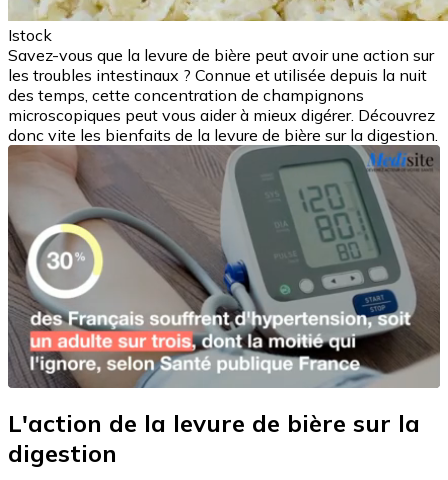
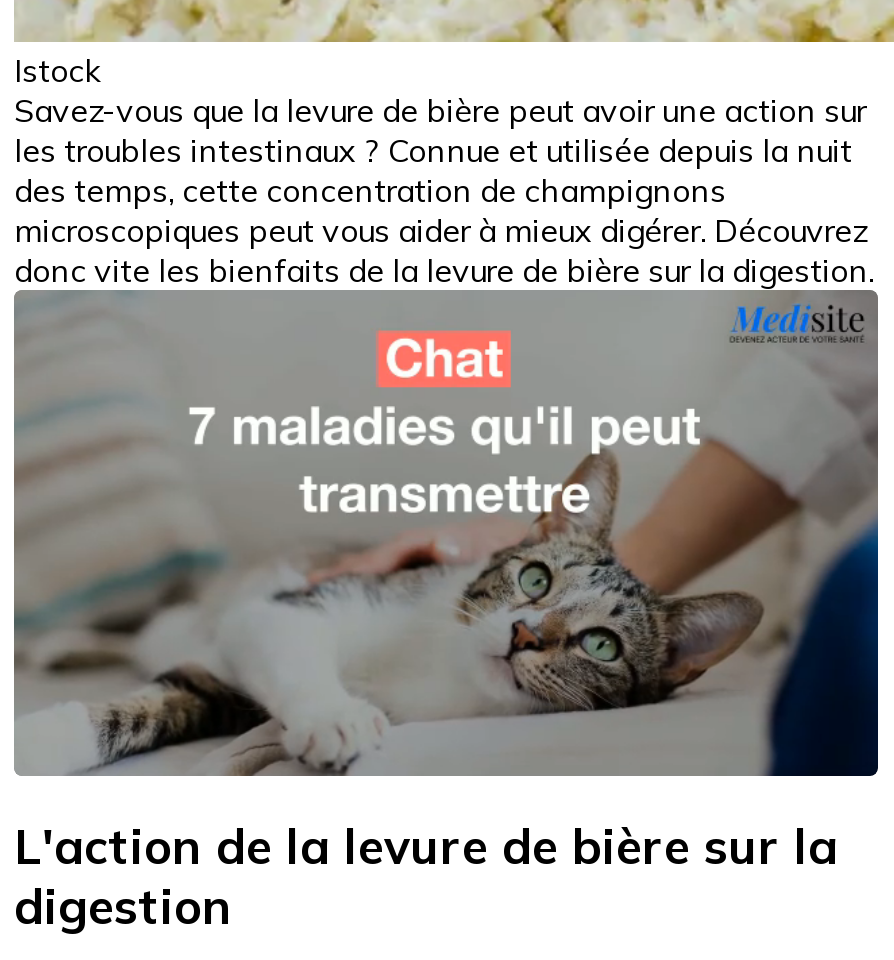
[8,148,441,388] [image] -> [14,296,880,776] [image]

